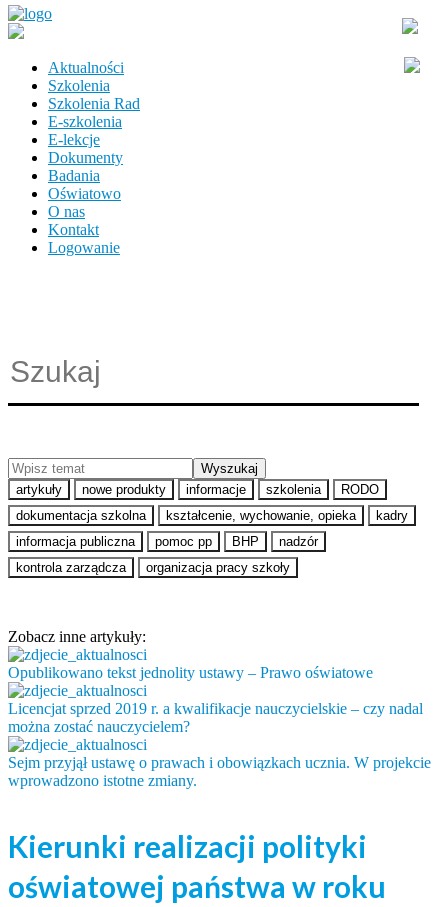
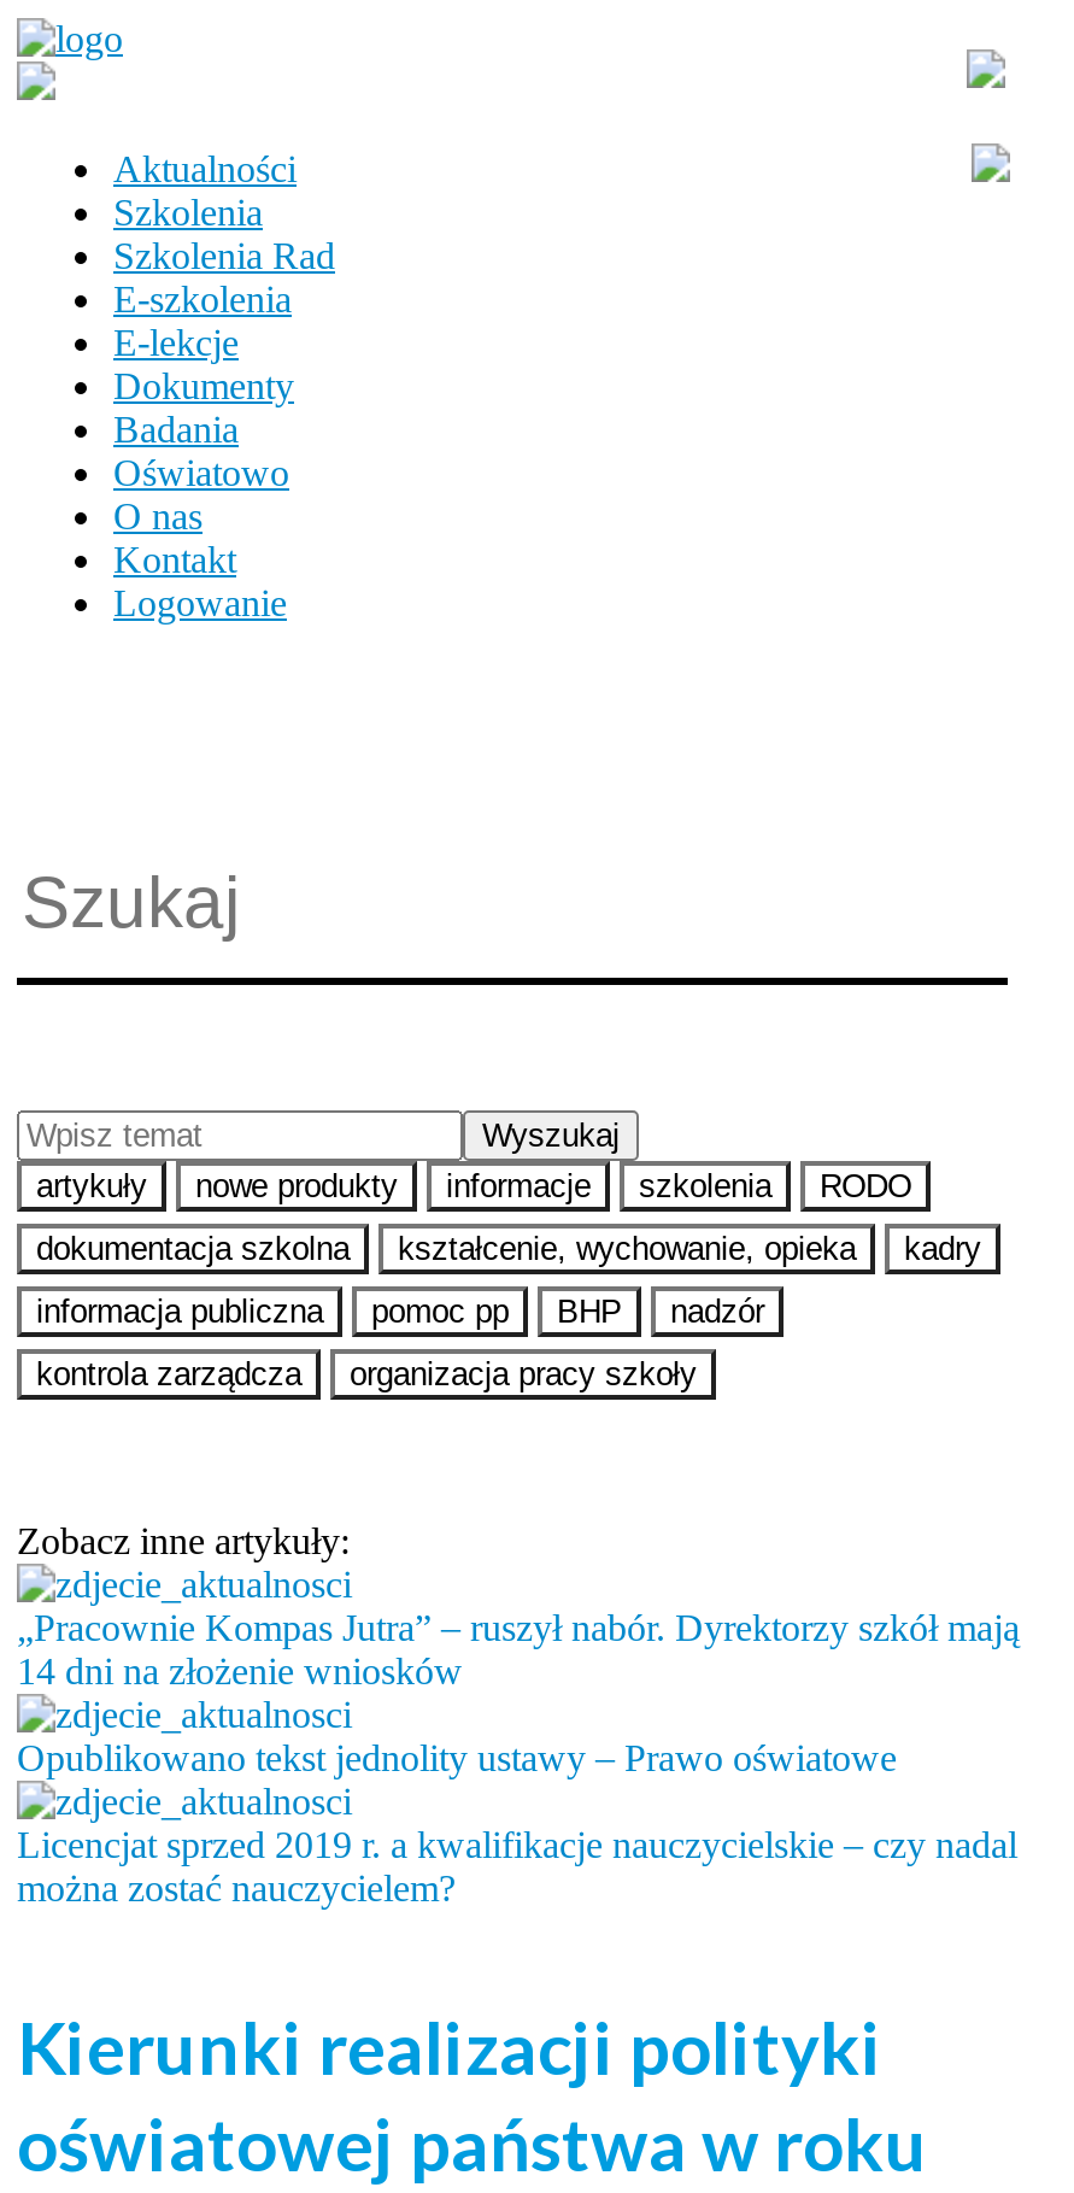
none -> [17,1607,1020,1691] „Pracownie Kompas Jutra” – ruszył nabór. Dyrektorzy szkół mają | 14 dni na złożenie wniosków
moved [8,664,423,735] -> [17,1737,1017,1908]: Opublikowano tekst jednolity ustawy – Prawo oświatowe | Licencjat sprzed 2019 r. a kwalifikacje nauczycielskie – czy nadal | można zostać nauczycielem?
[8,754,431,789] Sejm przyjął ustawę o prawach i obowiązkach ucznia. W projekcie | wprowadzono istotne zmiany. -> none

